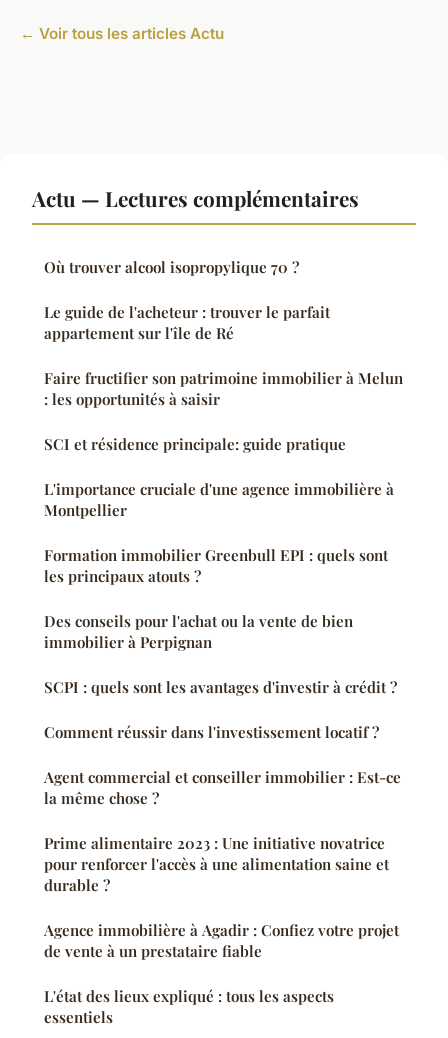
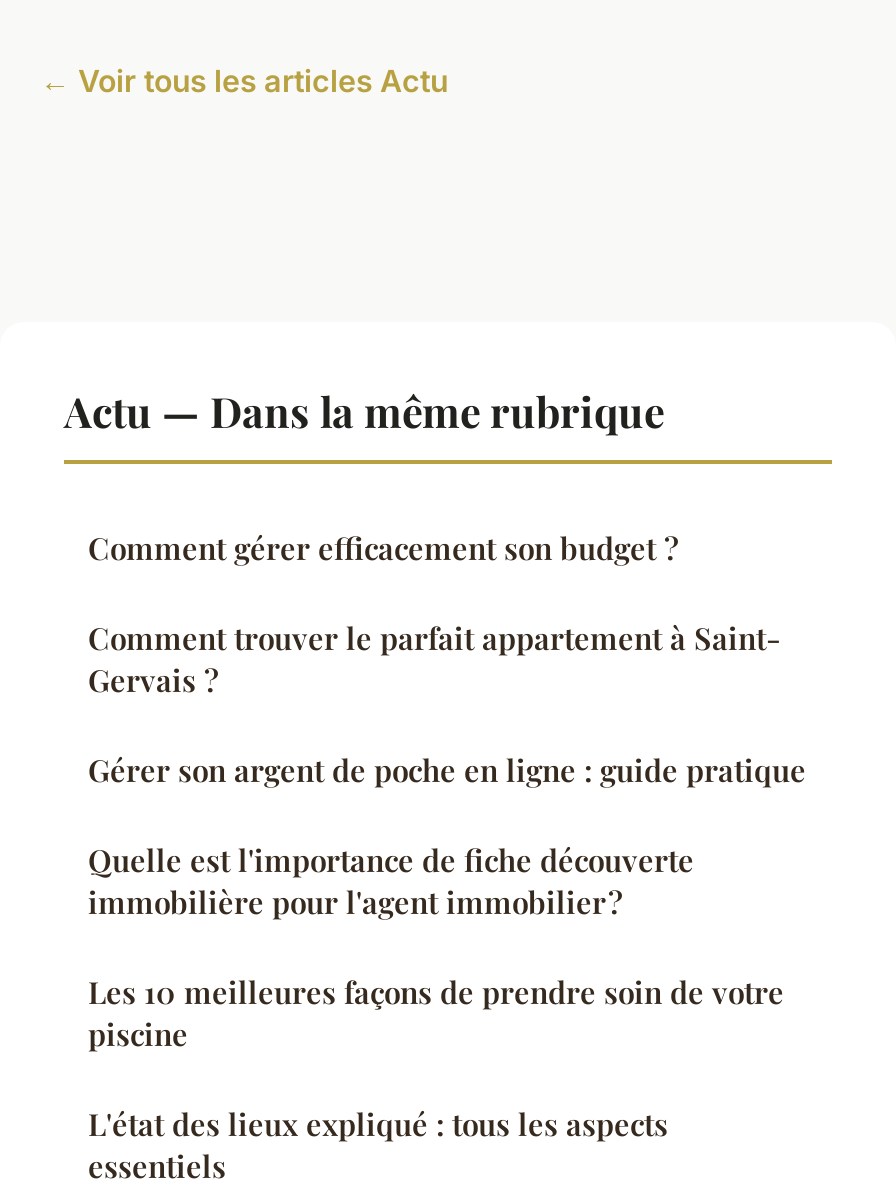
[32,184,403,961] Actu — Lectures complémentaires | Où trouver alcool isopropylique 70 ? | Le guide de l'acheteur : trouver le parfait | appartement sur l'île de Ré | Faire fructifier son patrimoine immobilier à Melun | : les opportunités à saisir | SCI et résidence principale: guide pratique | L'importance cruciale d'une agence immobilière à | Montpellier | Formation immobilier Greenbull EPI : quels sont | les principaux atouts ? | Des conseils pour l'achat ou la vente de bien | immobilier à Perpignan | SCPI : quels sont les avantages d'investir à crédit ? | Comment réussir dans l'investissement locatif ? | Agent commercial et conseiller immobilier : Est-ce | la même chose ? | Prime alimentaire 2023 : Une initiative novatrice | pour renforcer l'accès à une alimentation saine et | durable ? | Agence immobilière à Agadir : Confiez votre projet | de vente à un prestataire fiable -> [64,381,806,1053] Actu — Dans la même rubrique | Comment gérer efficacement son budget ? | Comment trouver le parfait appartement à Saint- | Gervais ? | Gérer son argent de poche en ligne : guide pratique | Quelle est l'importance de fiche découverte | immobilière pour l'agent immobilier ? | Les 10 meilleures façons de prendre soin de votre | piscine

